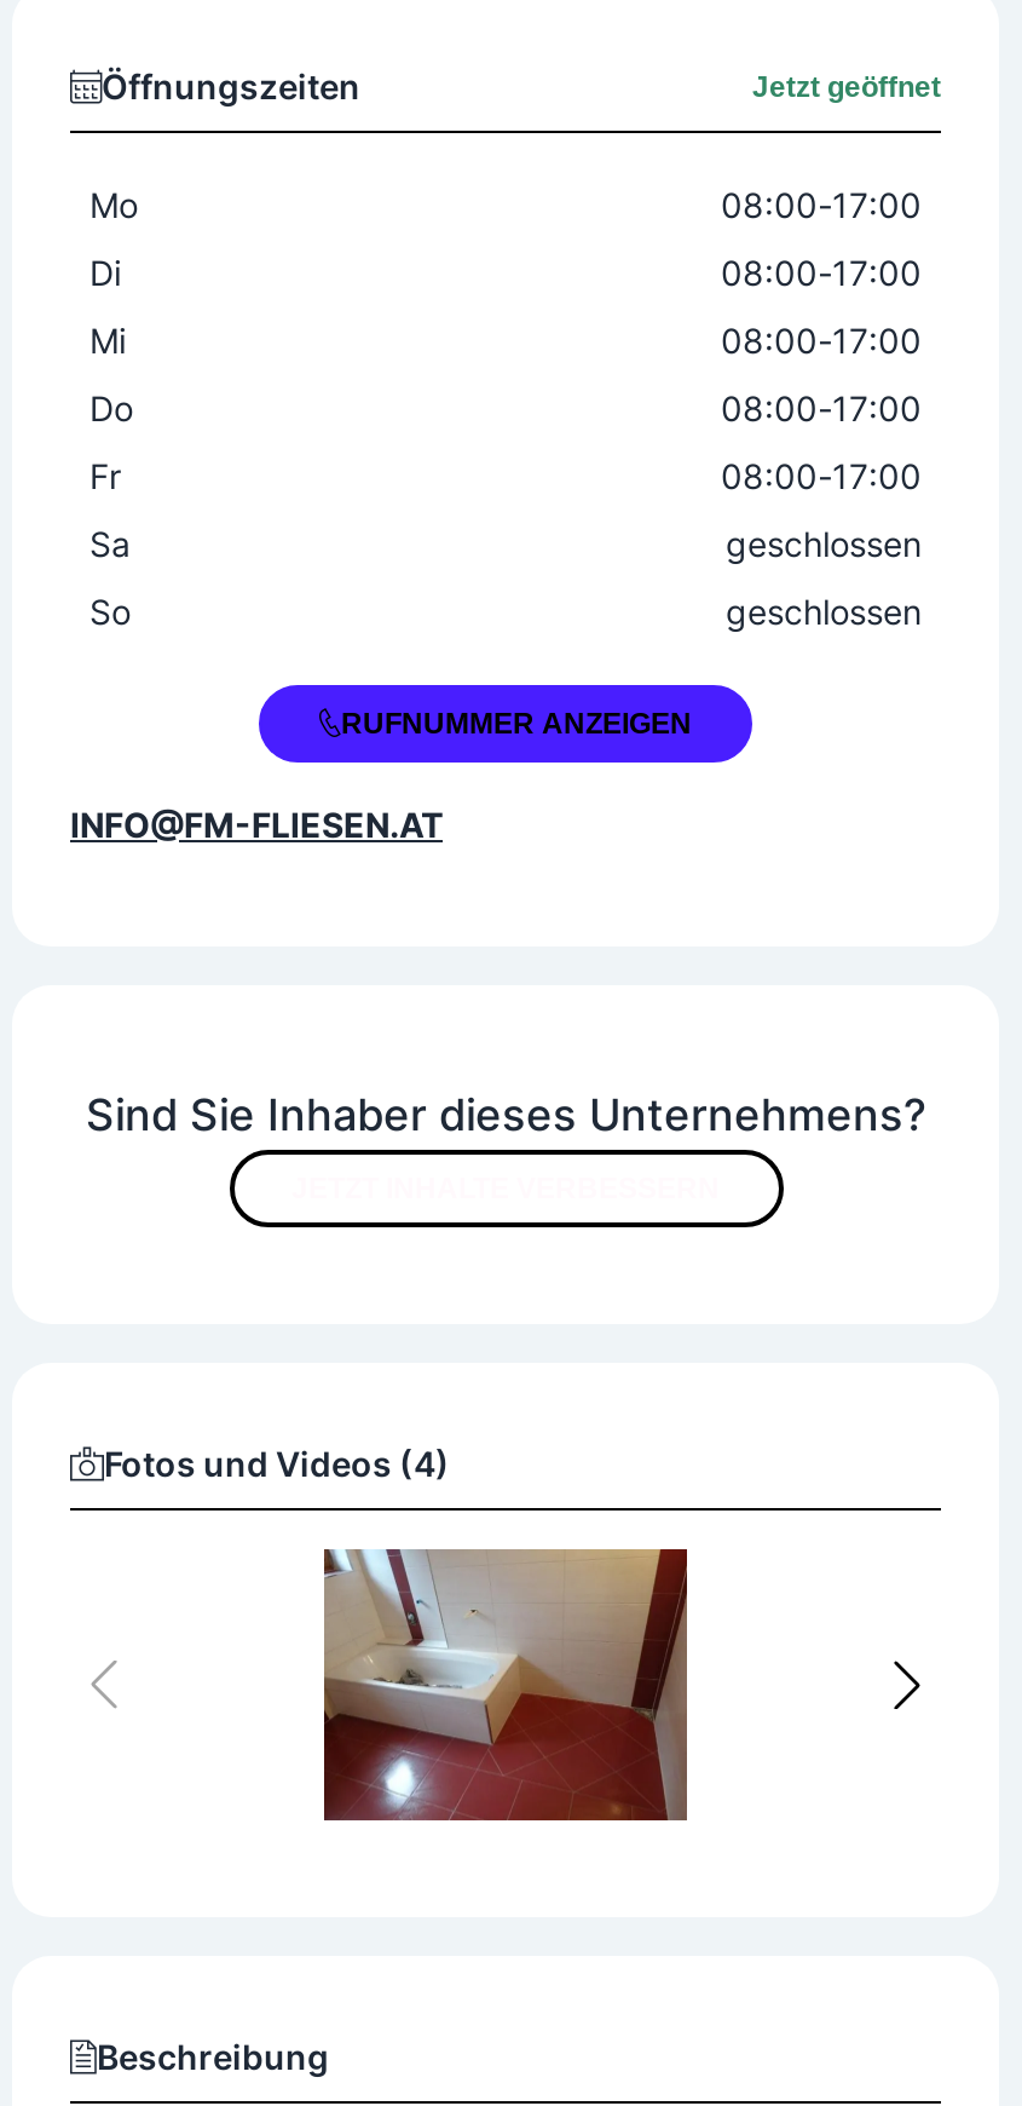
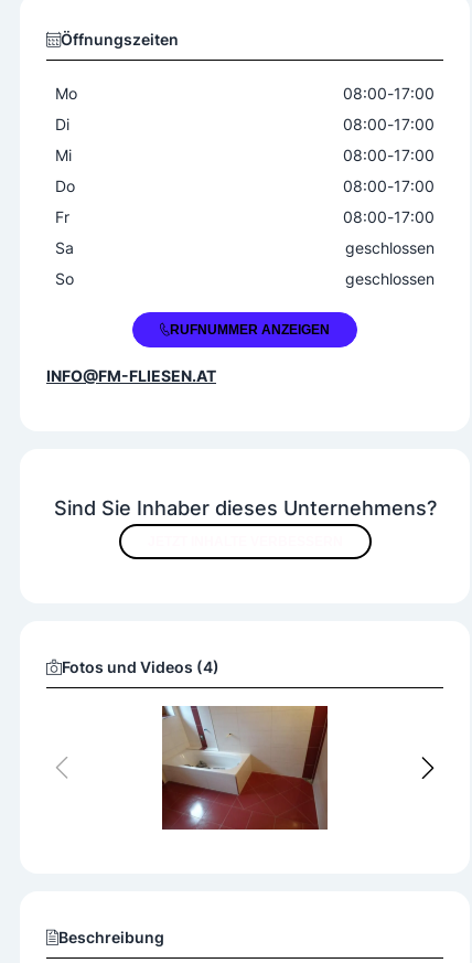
[752,70,941,104] Jetzt geöffnet -> none

